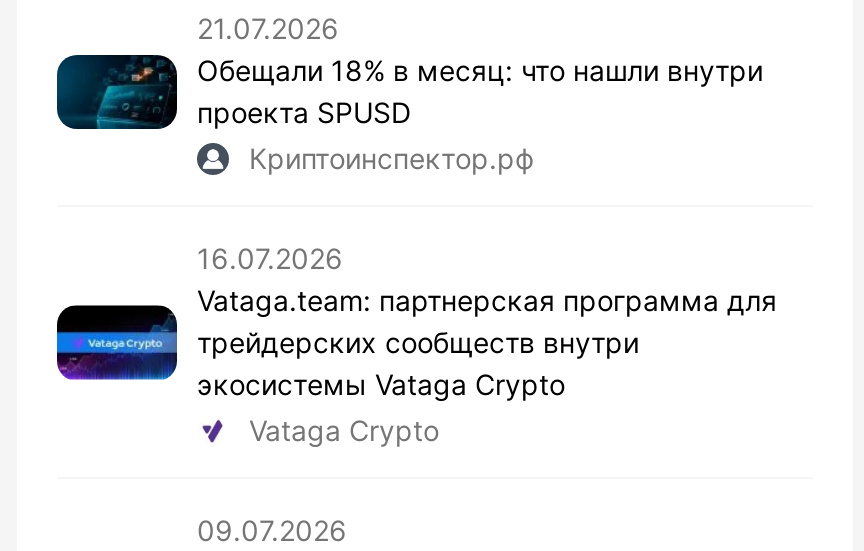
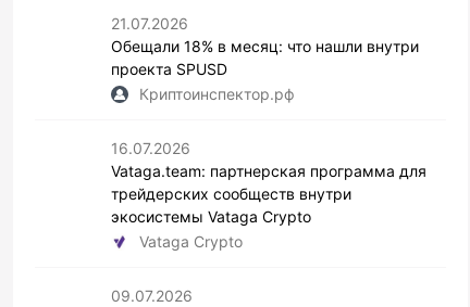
[55,53,179,131] [image] -> none
[55,303,179,381] [image] -> none

